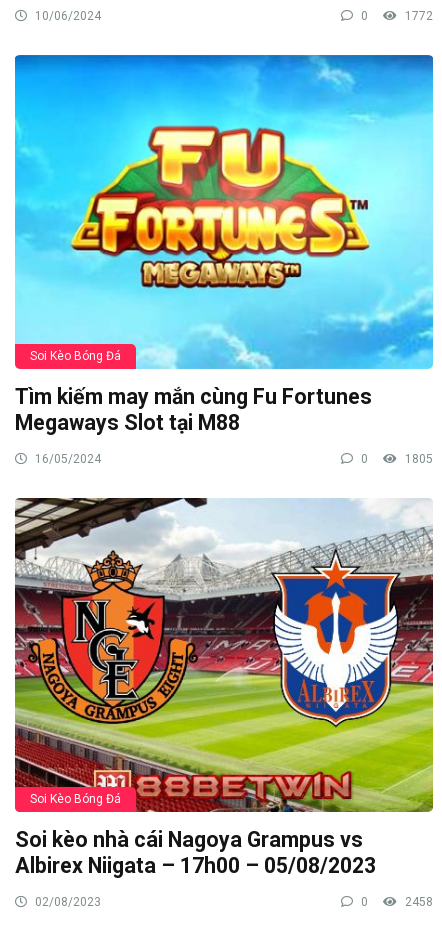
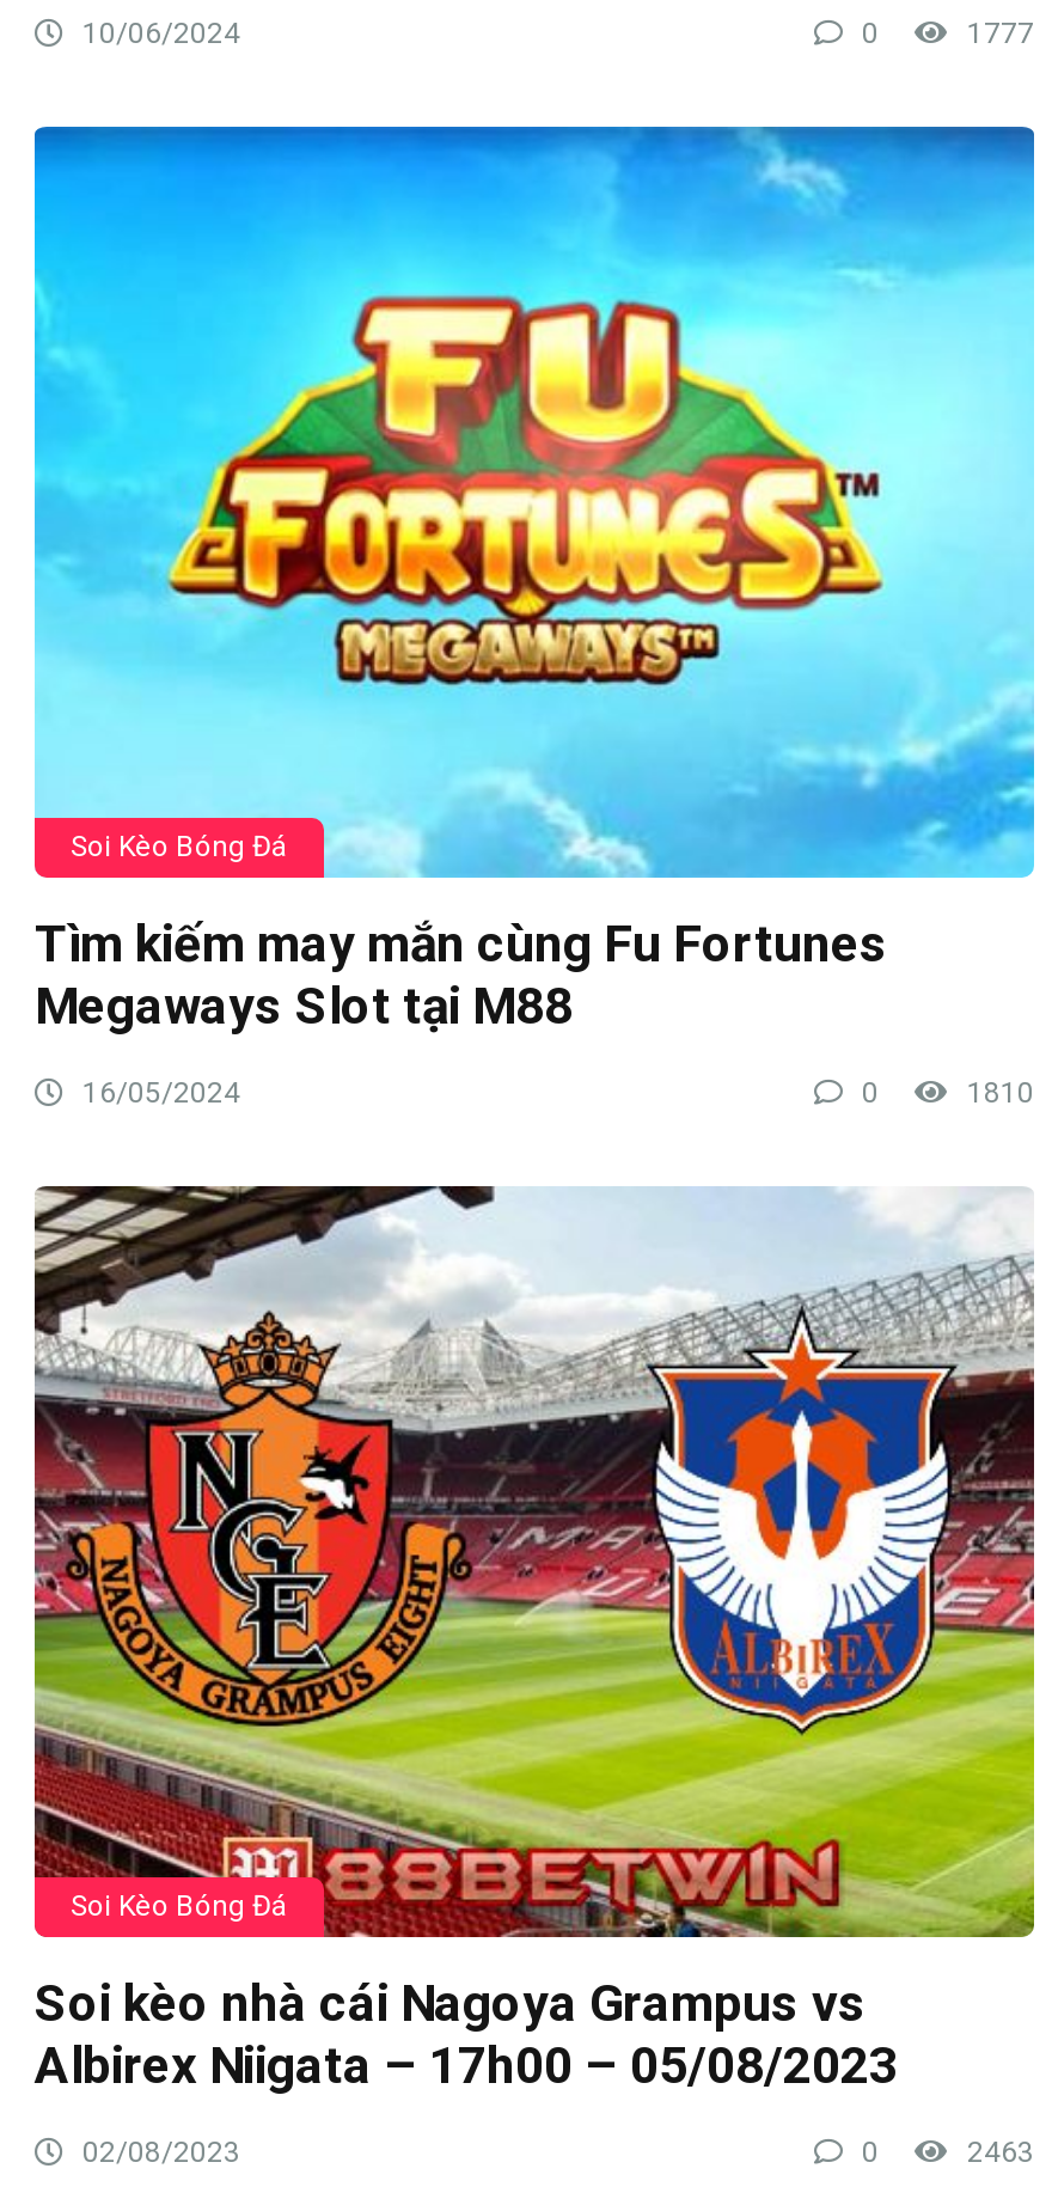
[402,9,433,23] 1772 -> [960,17,1034,51] 1777
[402,452,433,466] 1805 -> [960,1076,1034,1110] 1810
[402,895,433,909] 2458 -> [960,2136,1034,2169] 2463

